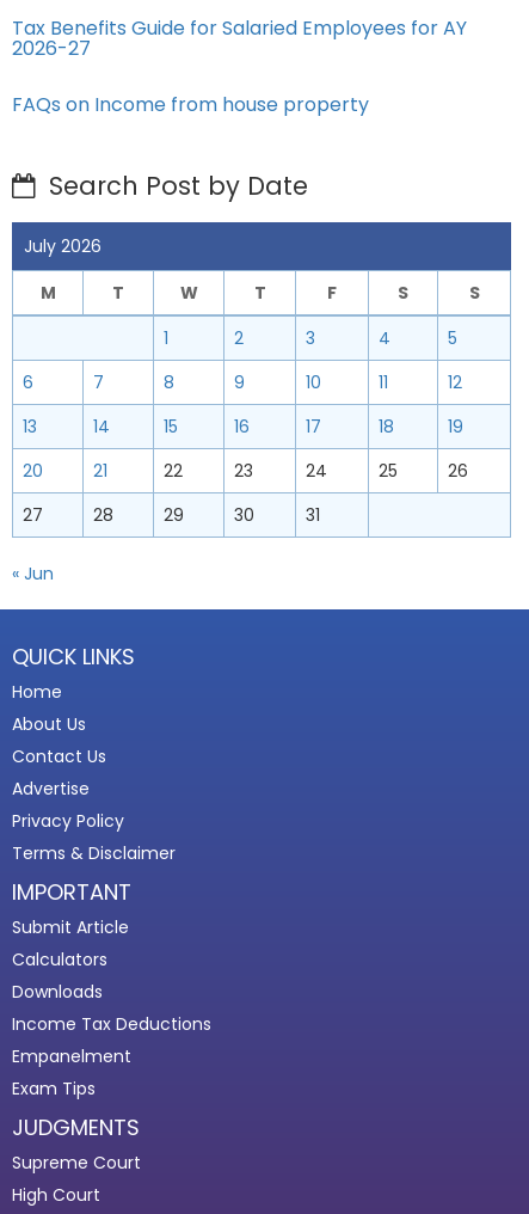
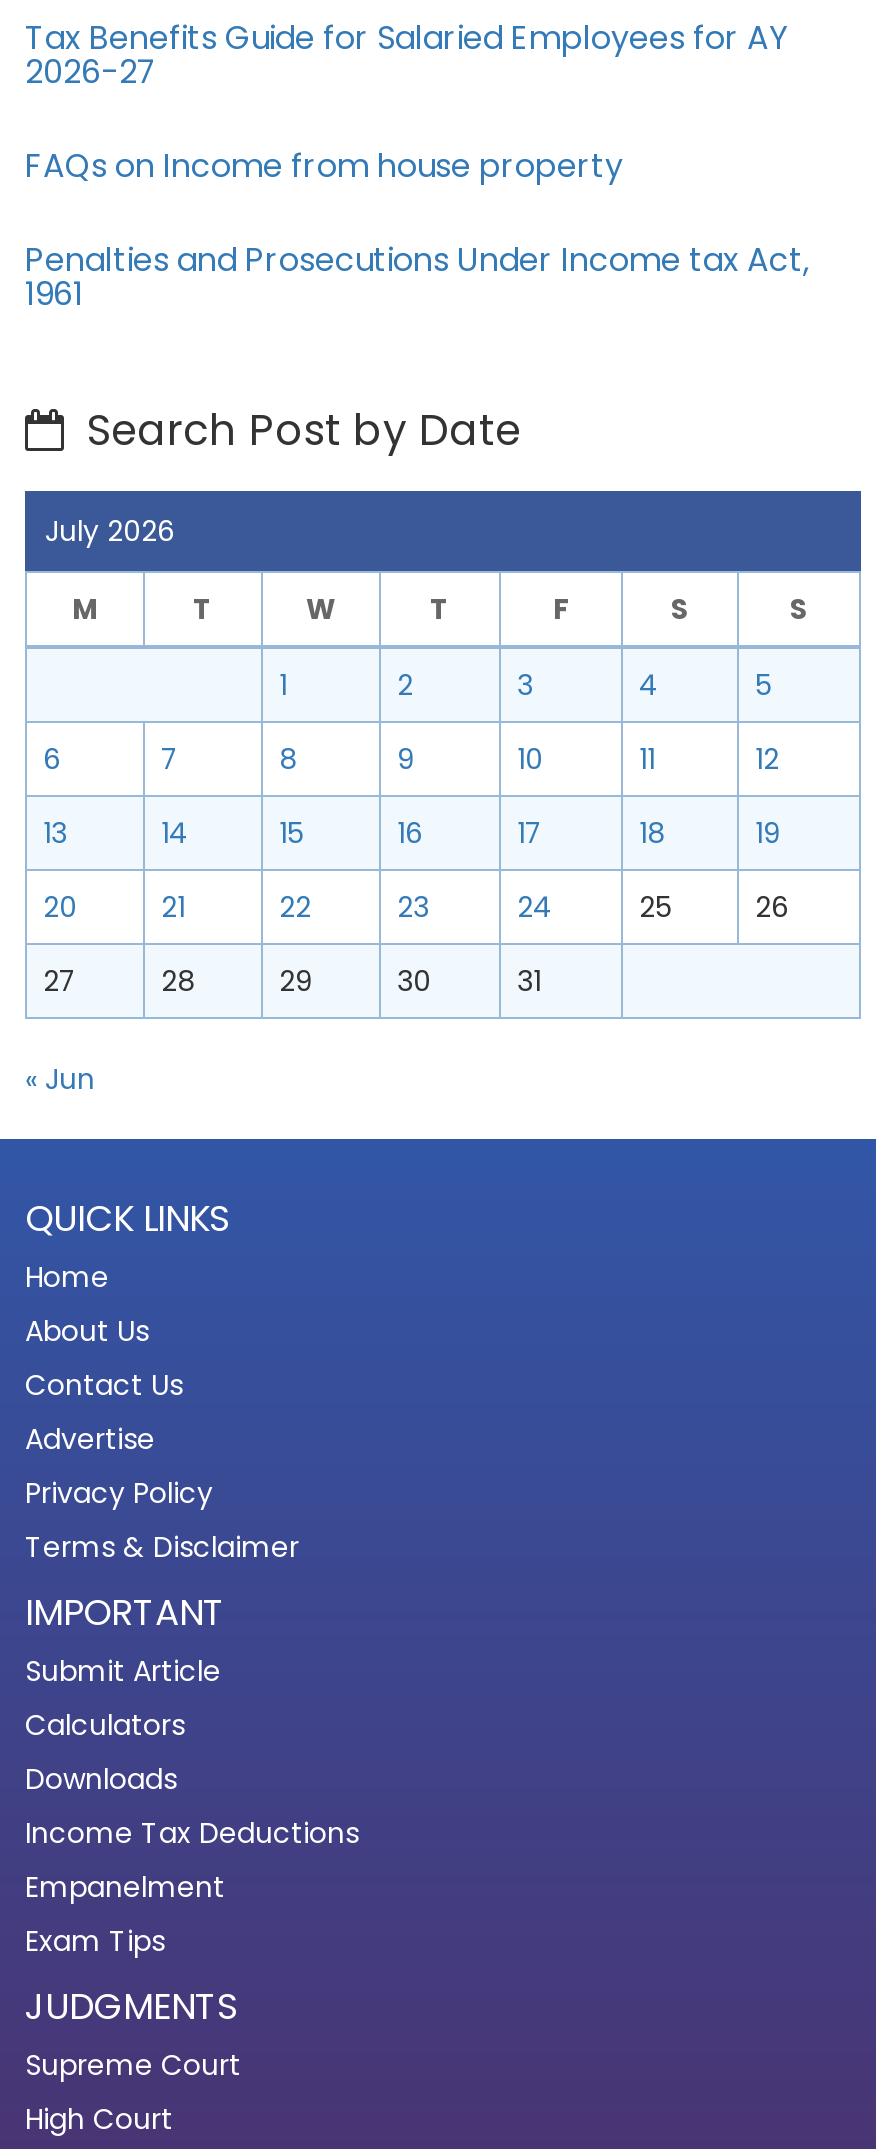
none -> [25,238,809,318] Penalties and Prosecutions Under Income tax Act, | 1961

